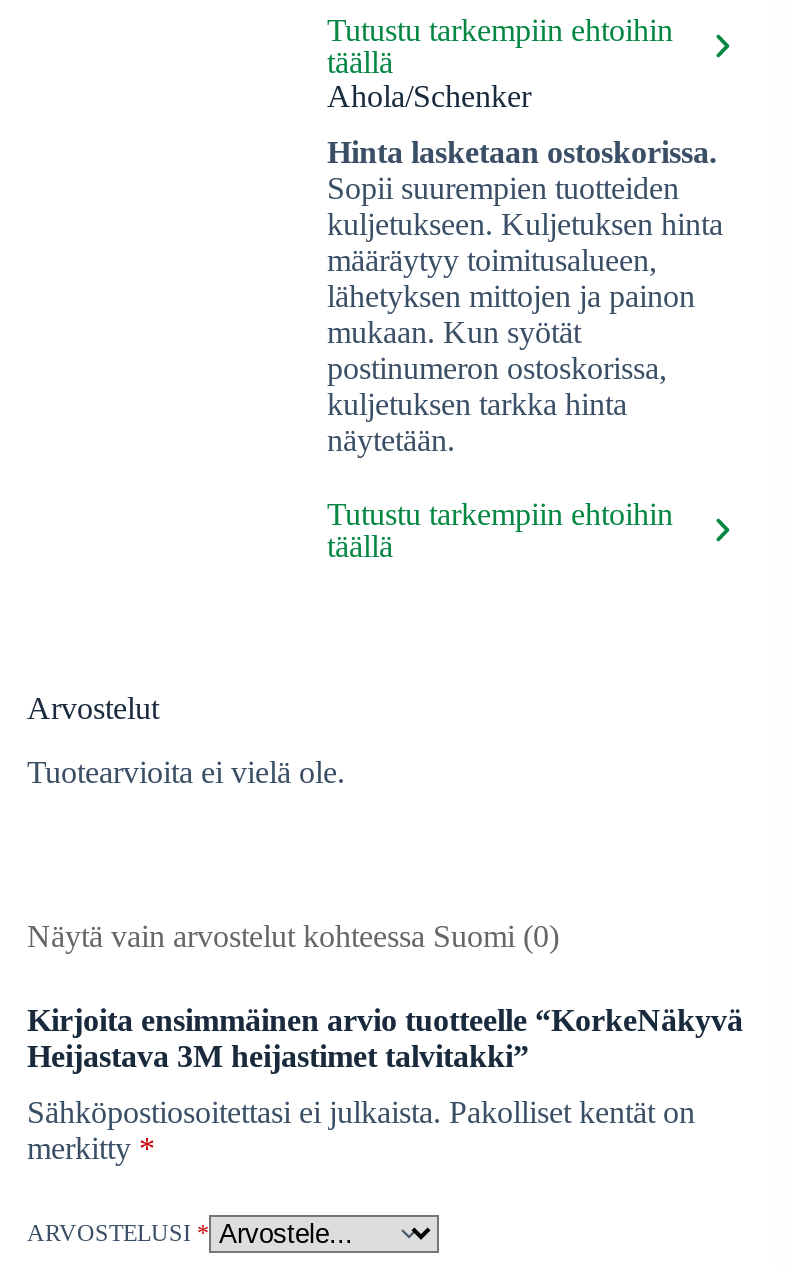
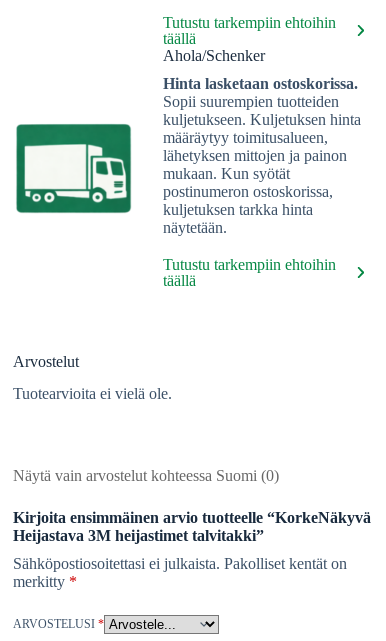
none -> [15,123,132,214] [image]

